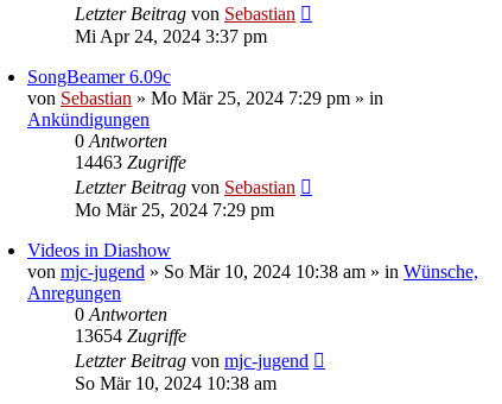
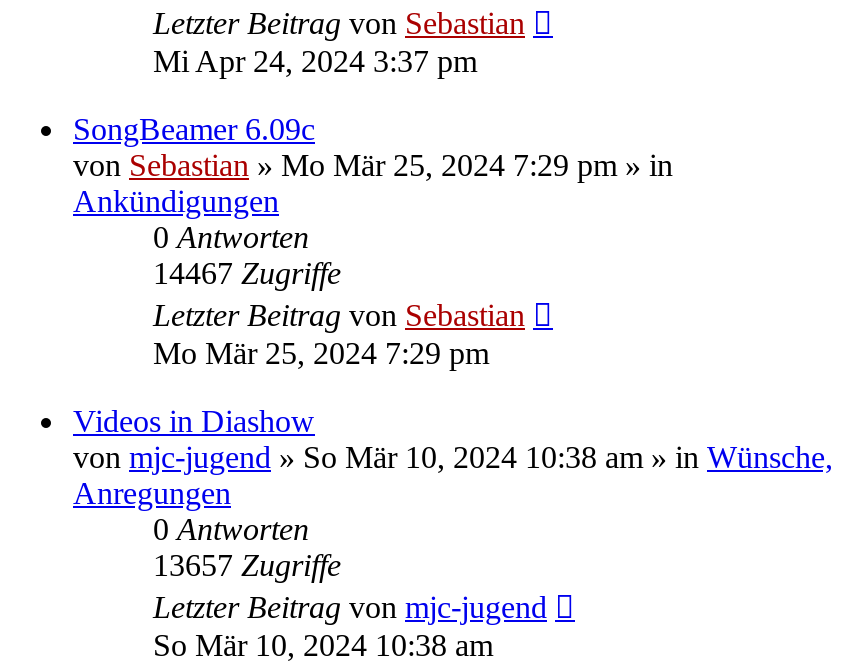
[75,152,186,172] 14463 Zugriffe -> [153,256,341,290] 14467 Zugriffe
[75,325,186,346] 13654 Zugriffe -> [153,548,341,582] 13657 Zugriffe

